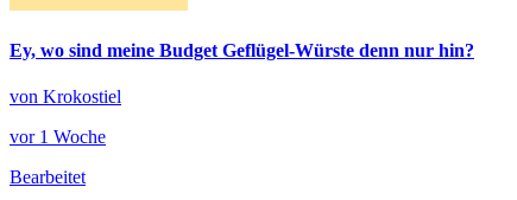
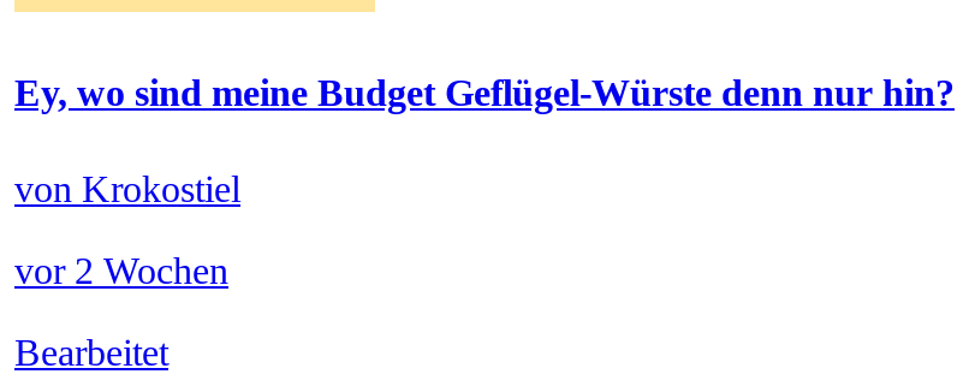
[10,127,106,147] vor 1 Woche -> [14,249,228,290] vor 2 Wochen

